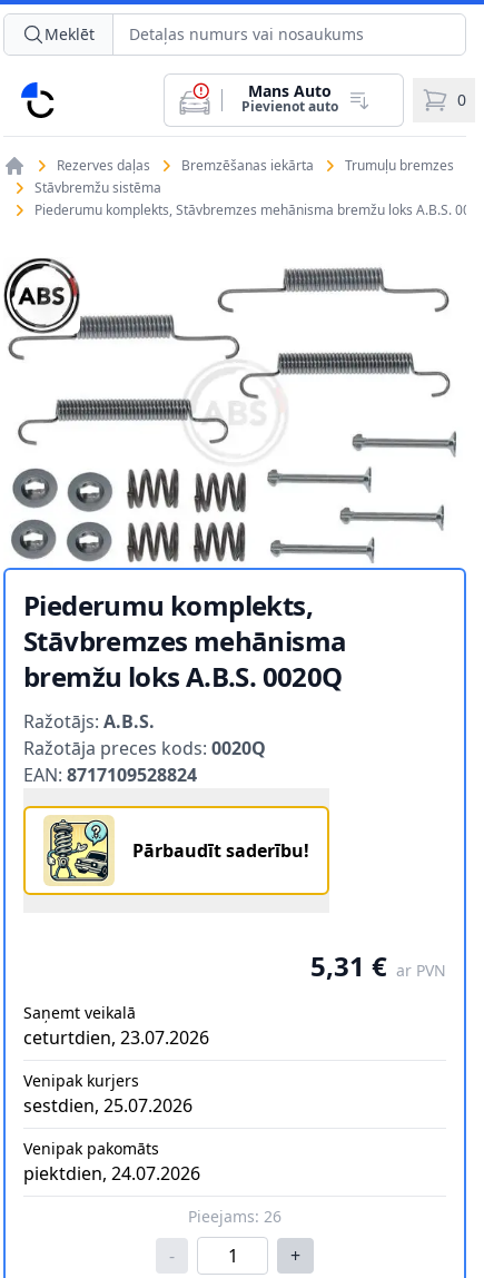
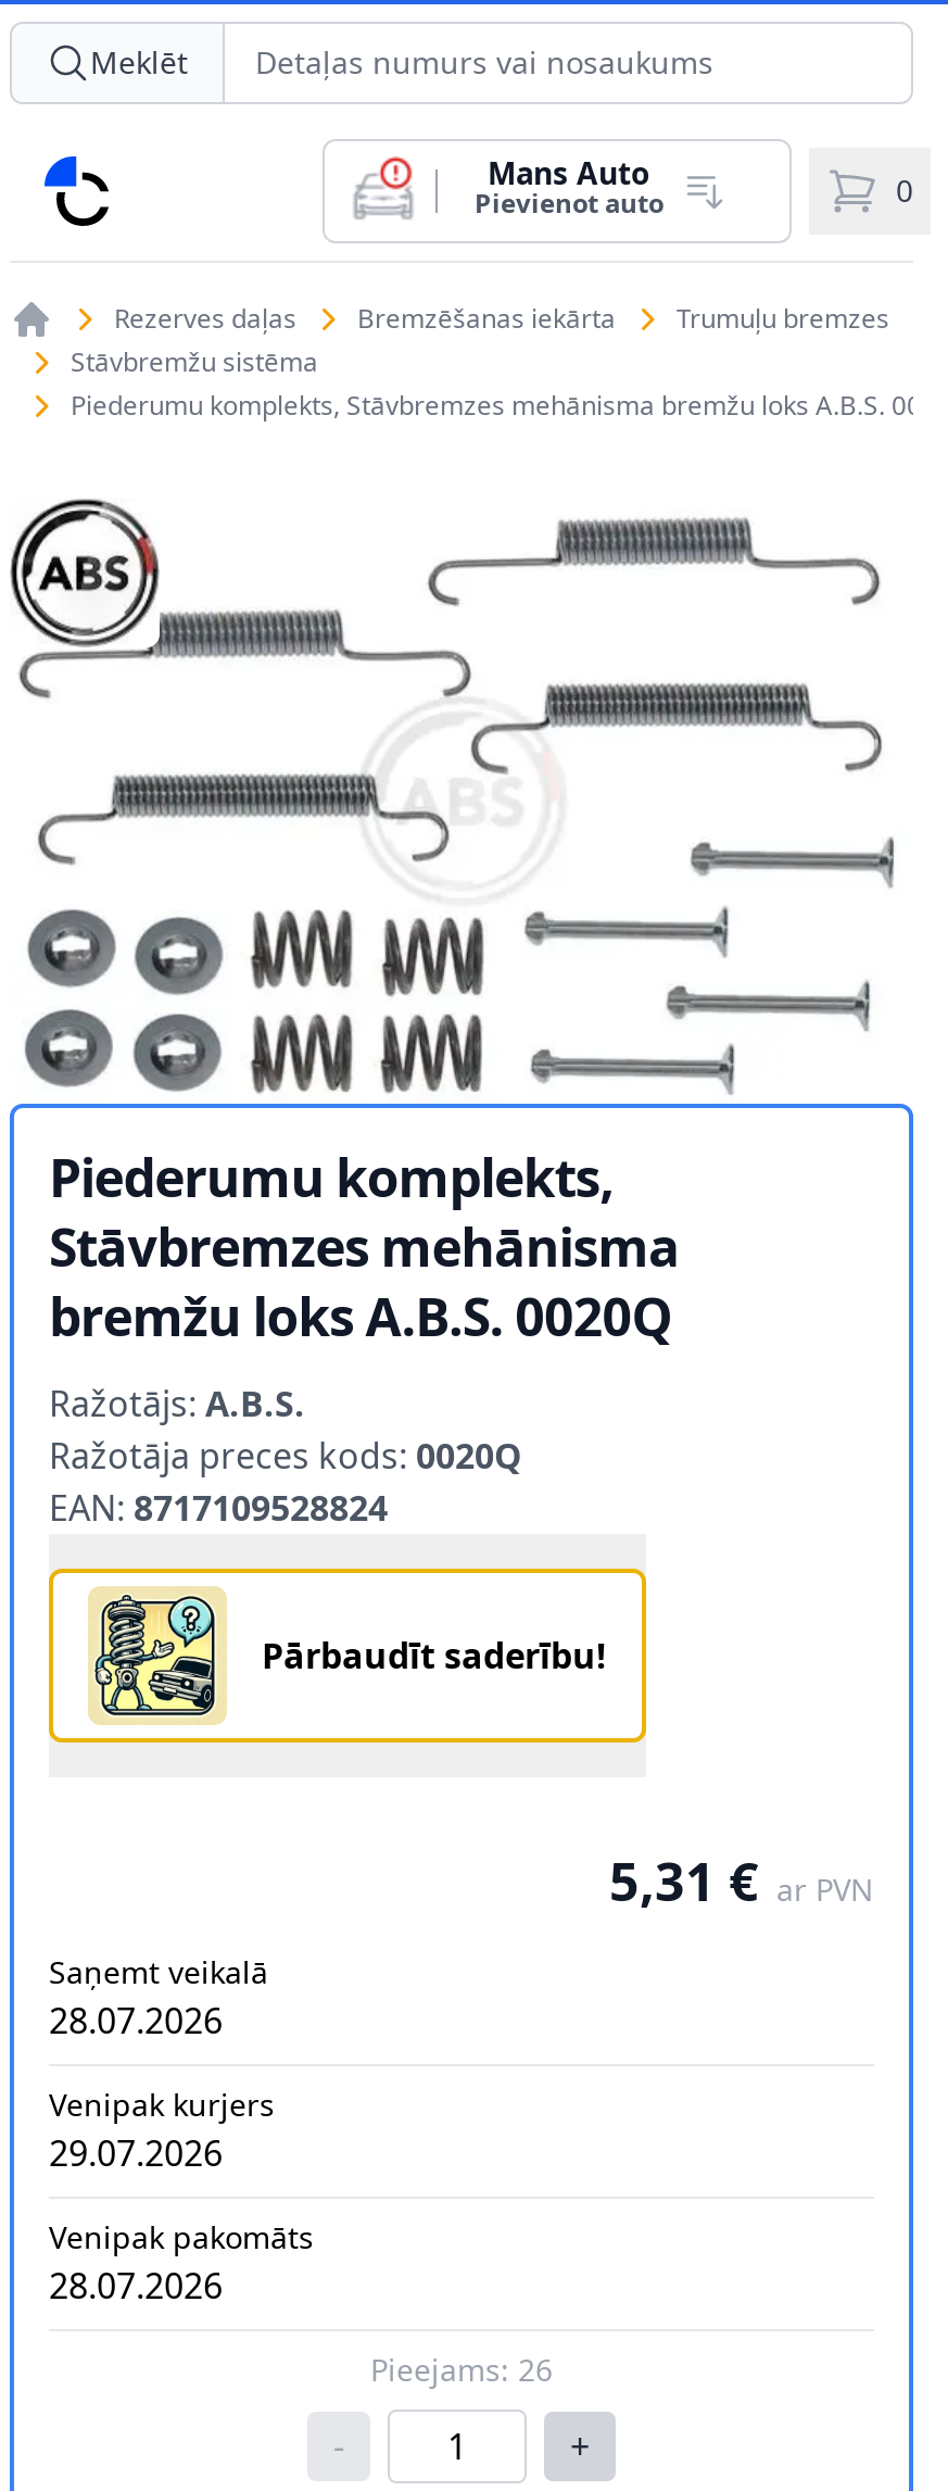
[23,1025,209,1049] ceturtdien, 23.07.2026 -> [49,1996,223,2044] 28.07.2026
[23,1093,192,1117] sestdien, 25.07.2026 -> [49,2129,223,2176] 29.07.2026
[23,1161,200,1185] piektdien, 24.07.2026 -> [49,2261,223,2309] 28.07.2026

